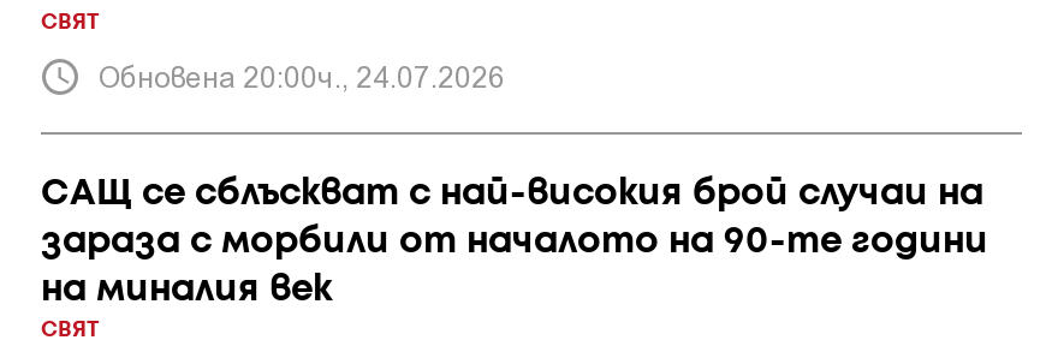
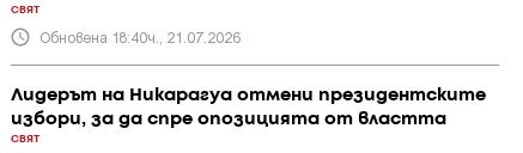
[99,57,505,91] Обновена 20:00ч., 24.07.2026 -> [39,28,241,45] Обновена 18:40ч., 21.07.2026
[41,176,988,306] САЩ се сблъскват с най-високия брой случаи на | зараза с морбили от началото на 90-те години | на миналия век -> [11,88,486,128] Лидерът на Никарагуа отмени президентските | избори, за да спре опозицията от властта

